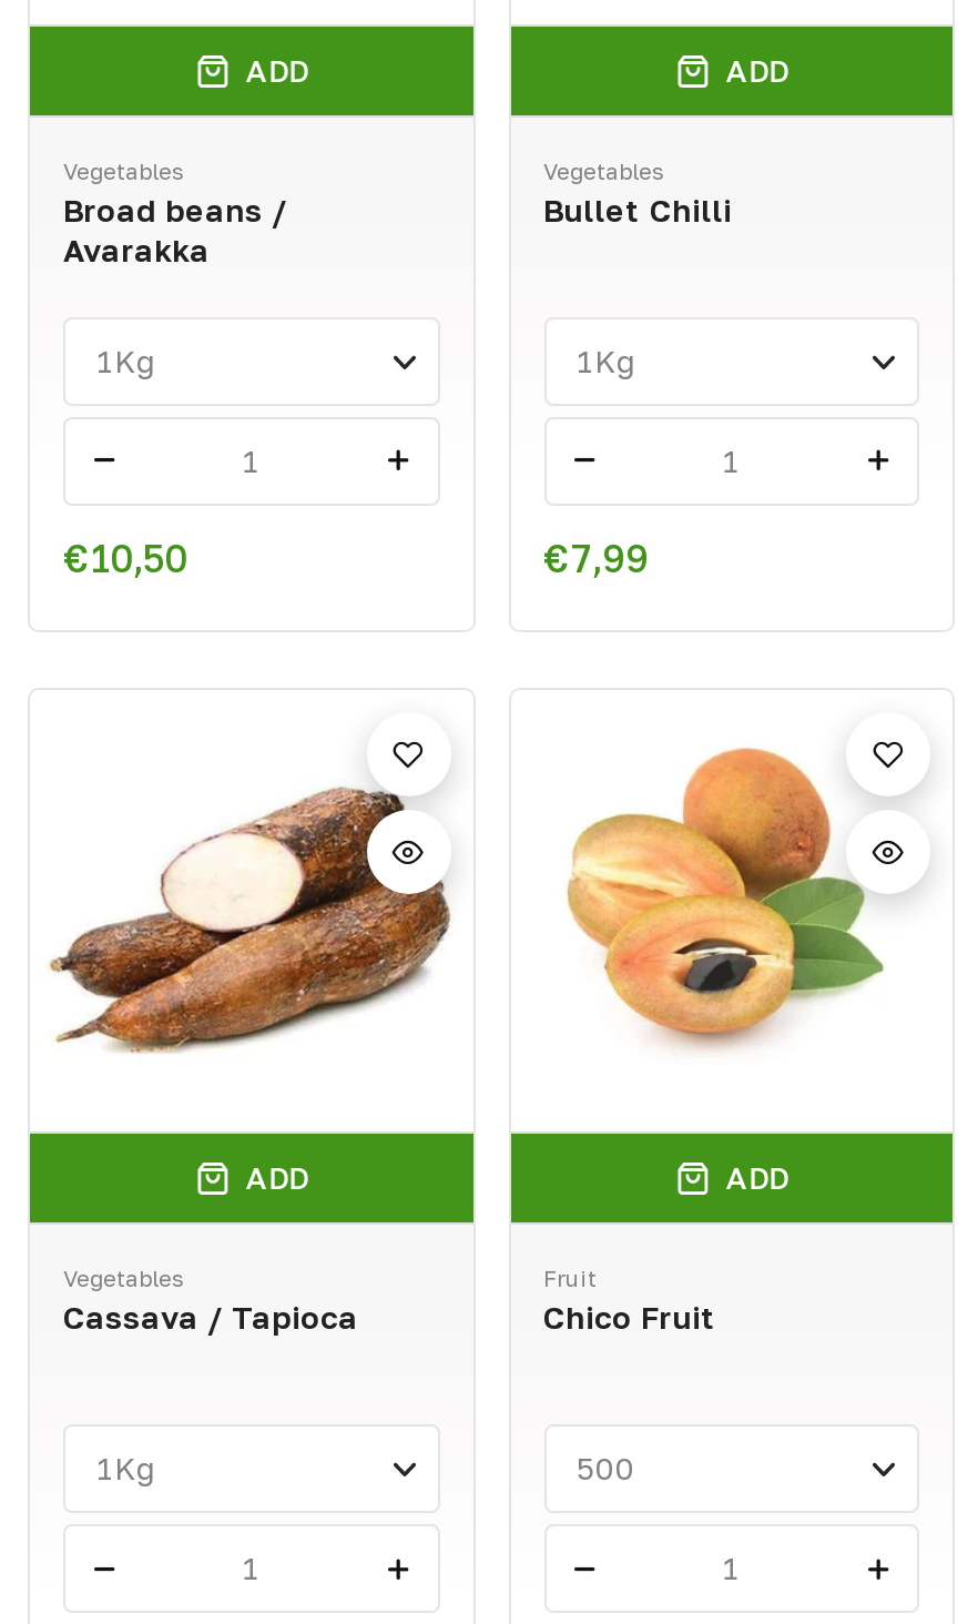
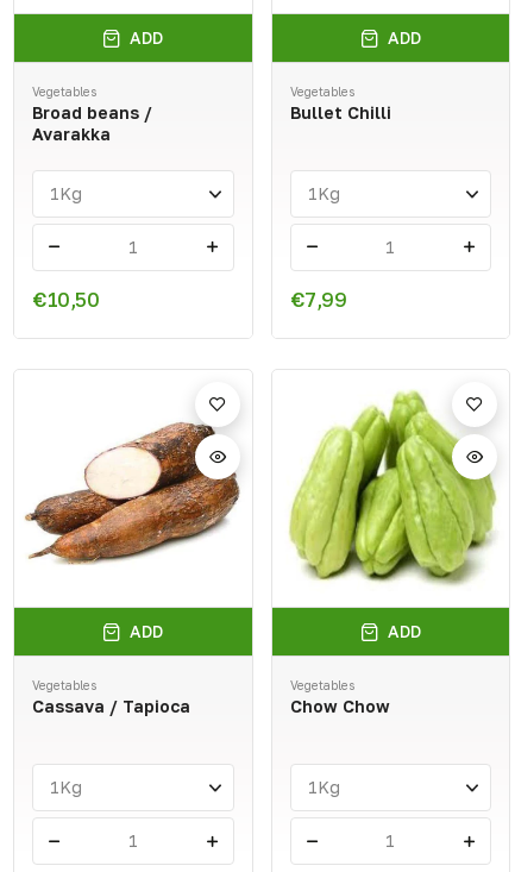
[542,728,928,1092] [image] -> [288,389,497,586] [image]
[543,1266,716,1337] Fruit | Chico Fruit -> [290,679,390,717] Vegetables | Chow Chow

